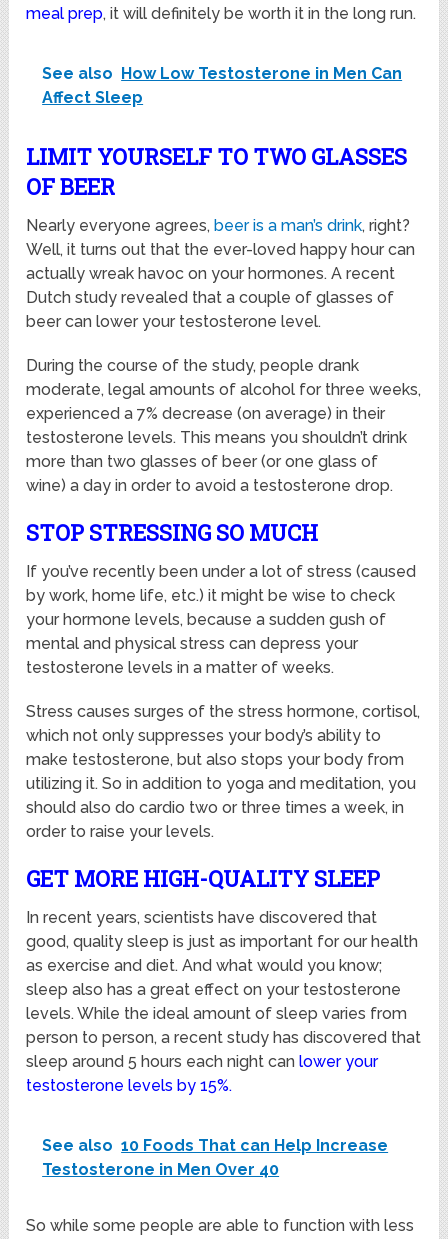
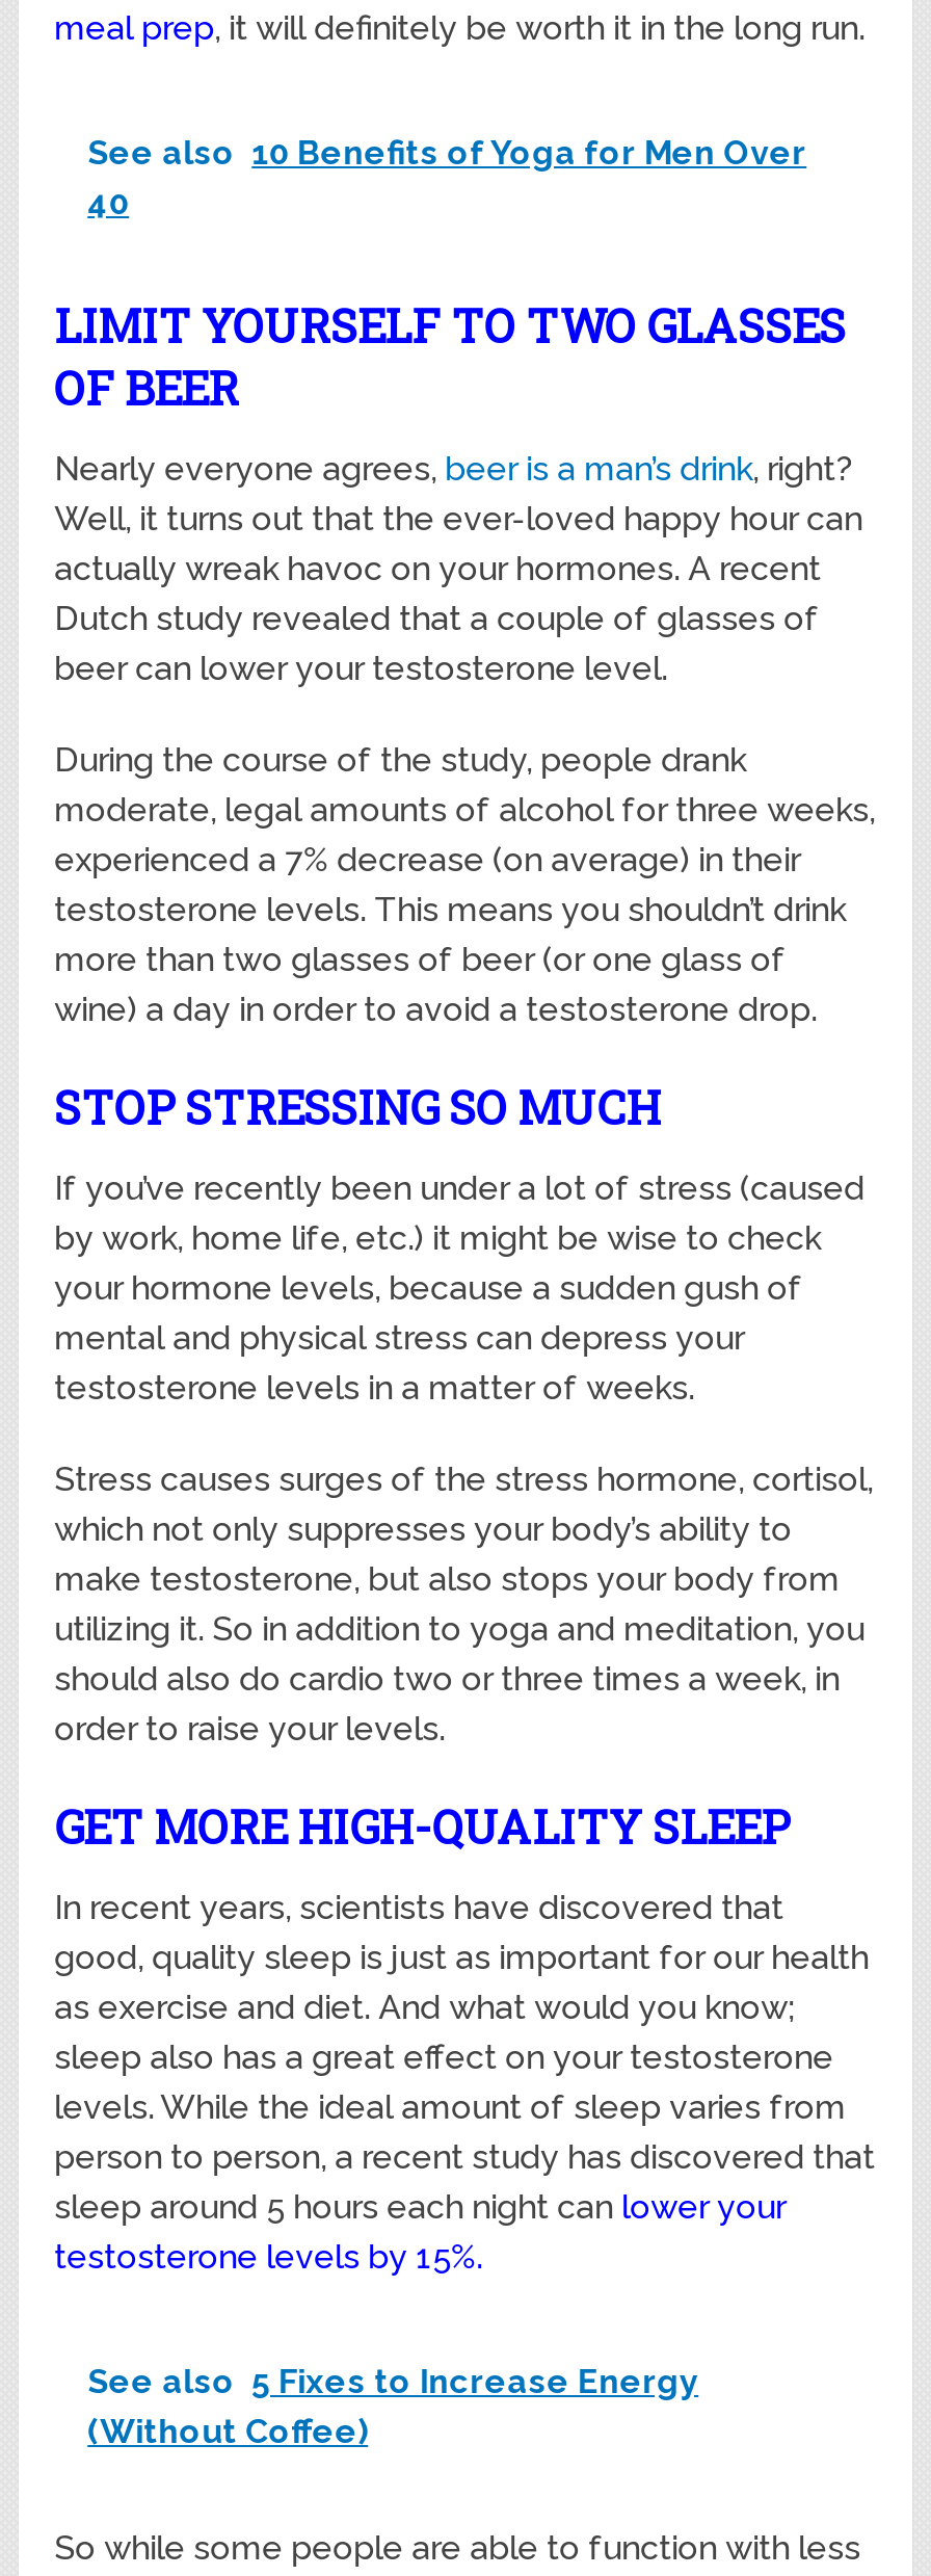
[42,63,402,106] See also How Low Testosterone in Men Can | Affect Sleep -> [87,132,807,221] See also 10 Benefits of Yoga for Men Over | 40
[42,1135,388,1178] See also 10 Foods That can Help Increase | Testosterone in Men Over 40 -> [87,2361,698,2450] See also 5 Fixes to Increase Energy | (Without Coffee)

